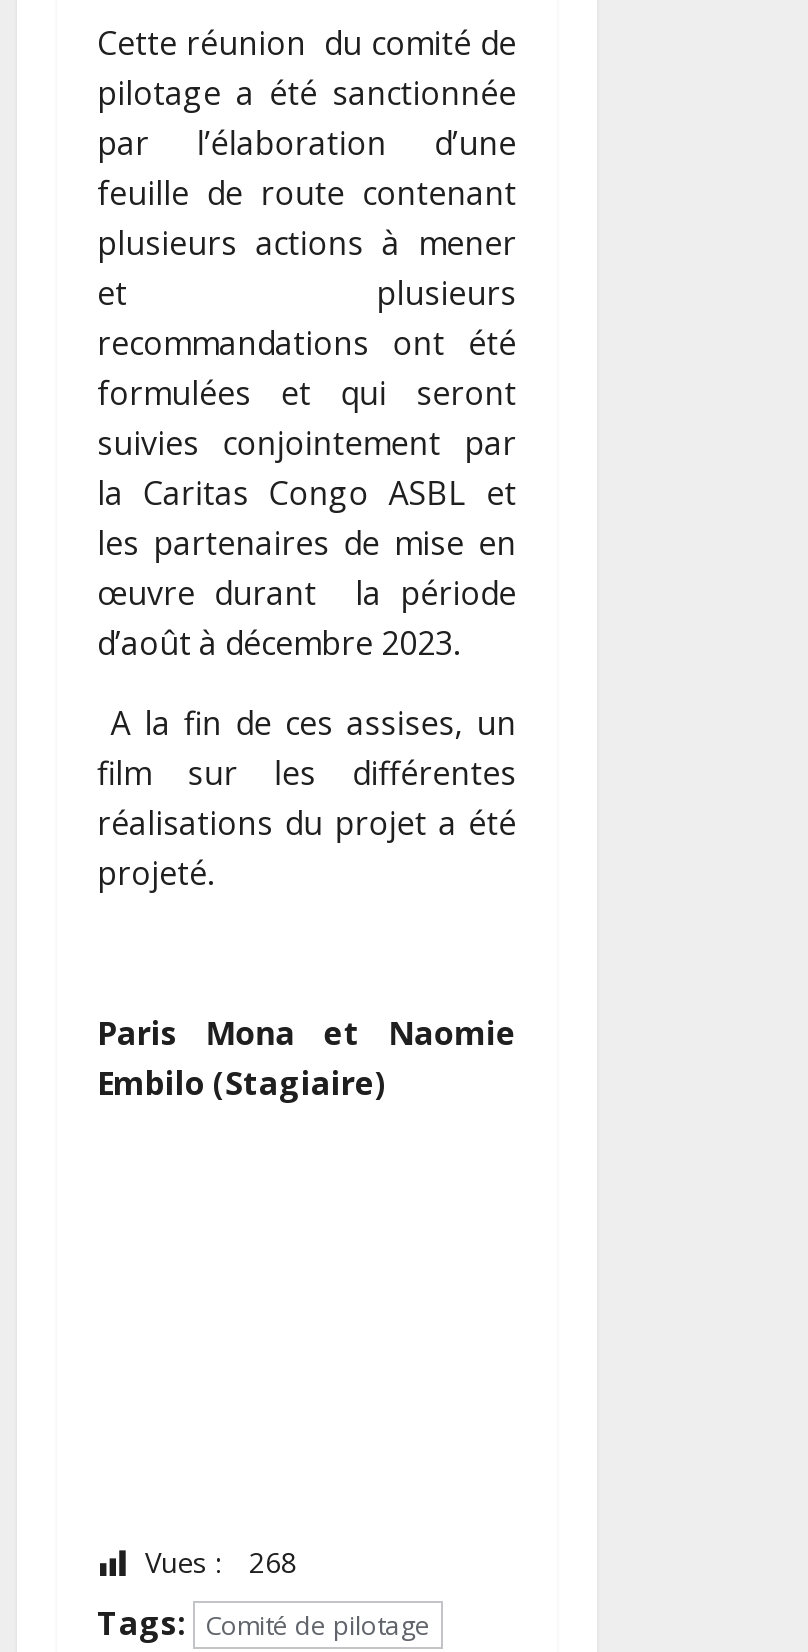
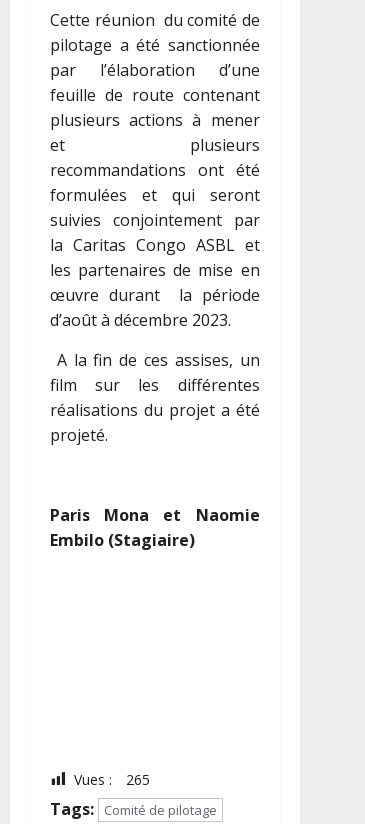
[145,1543,297,1581] Vues : 268 -> [74,770,150,789] Vues : 265

